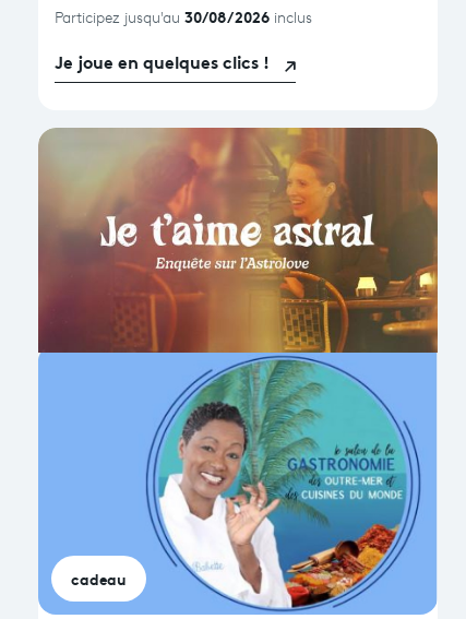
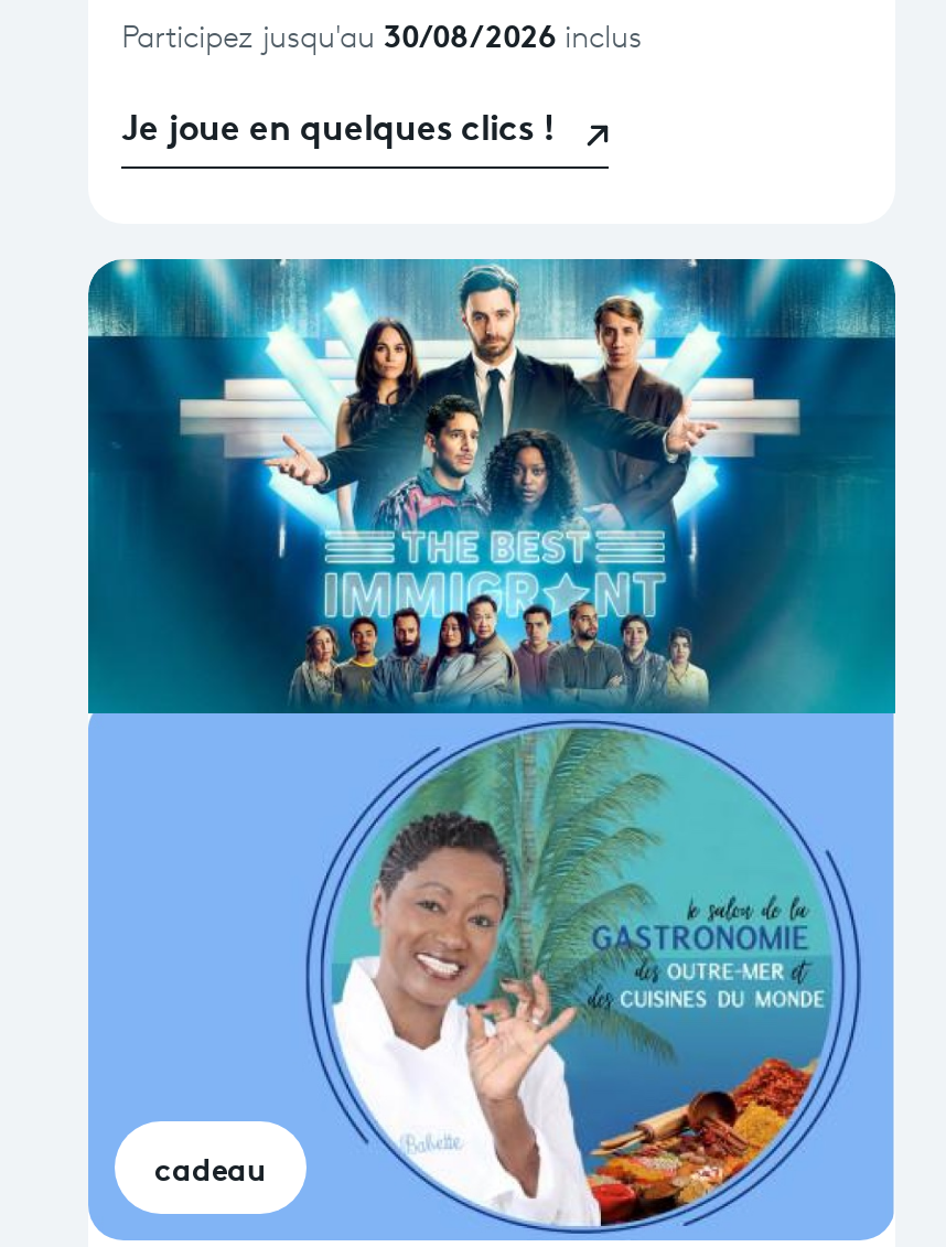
[37,127,439,354] [image] -> [86,256,897,714] [image]

